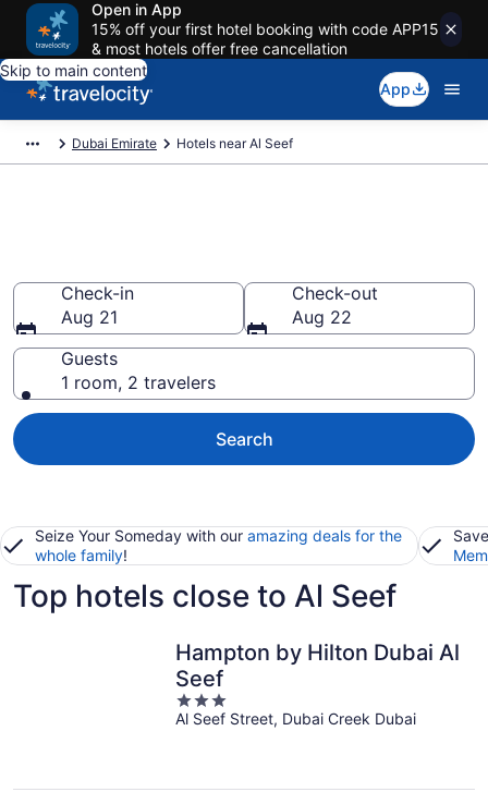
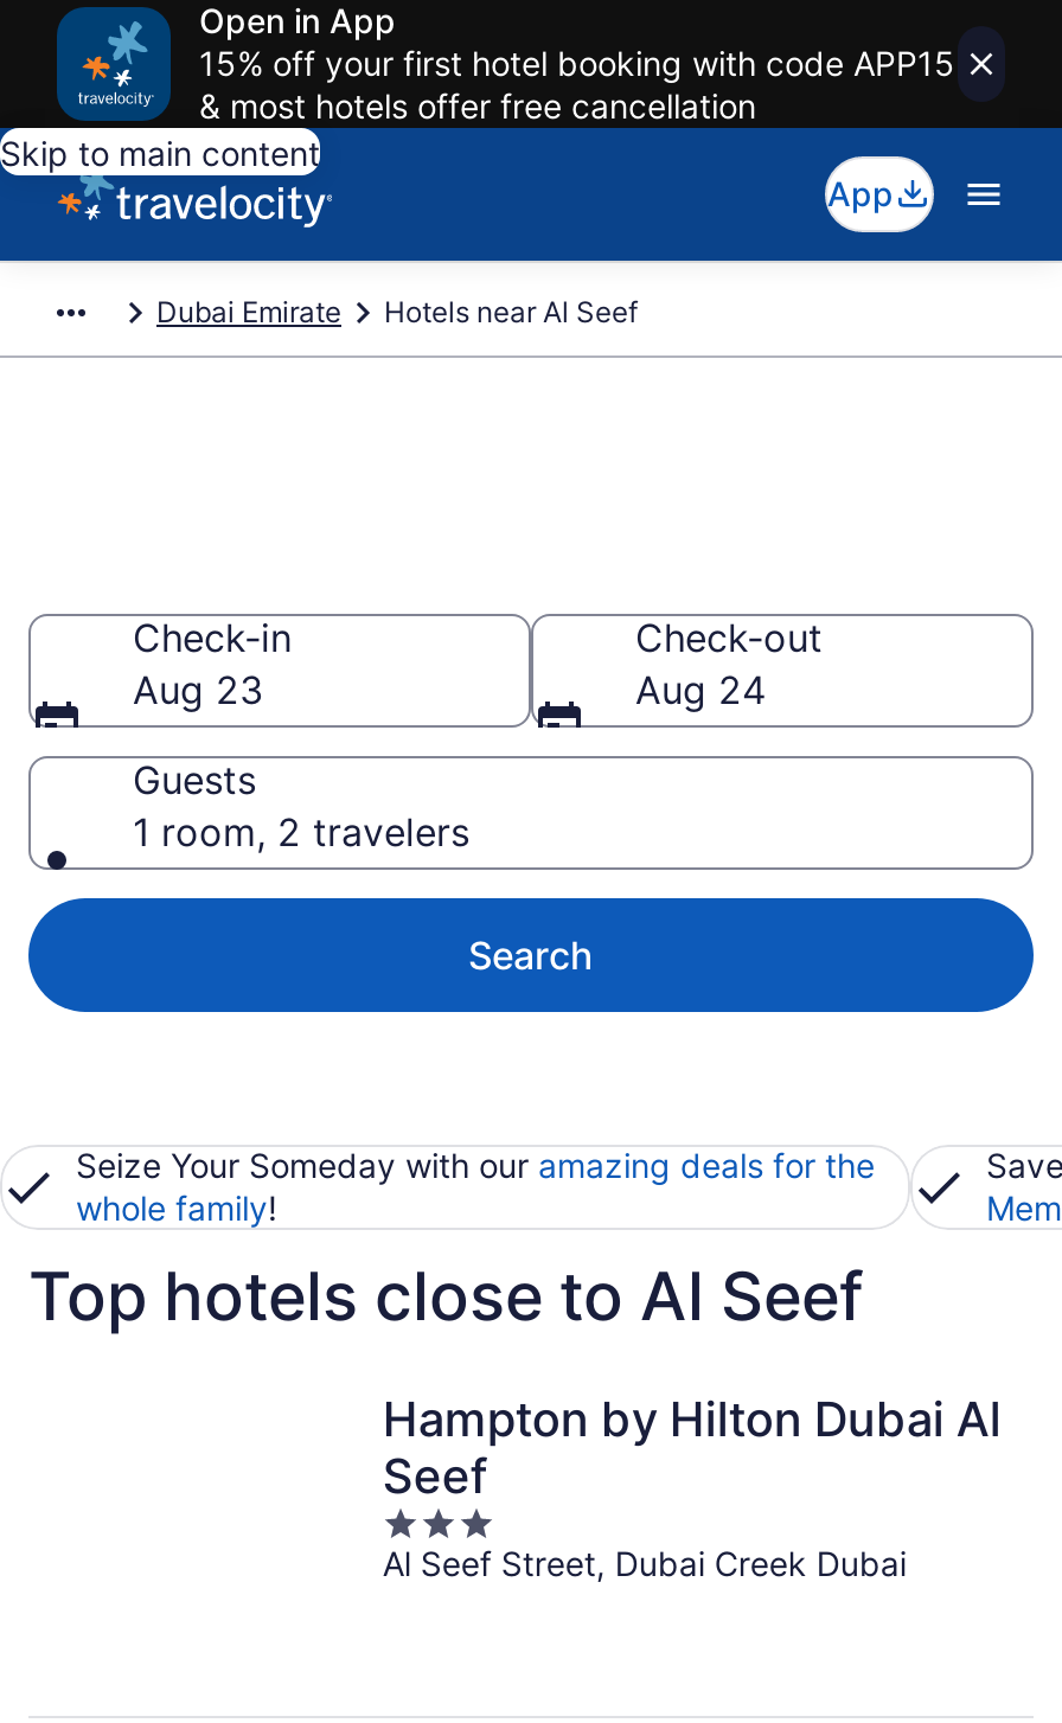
[61,306,118,328] Aug 21 -> [133,666,263,713] Aug 23
[292,306,352,328] Aug 22 -> [635,666,766,713] Aug 24

